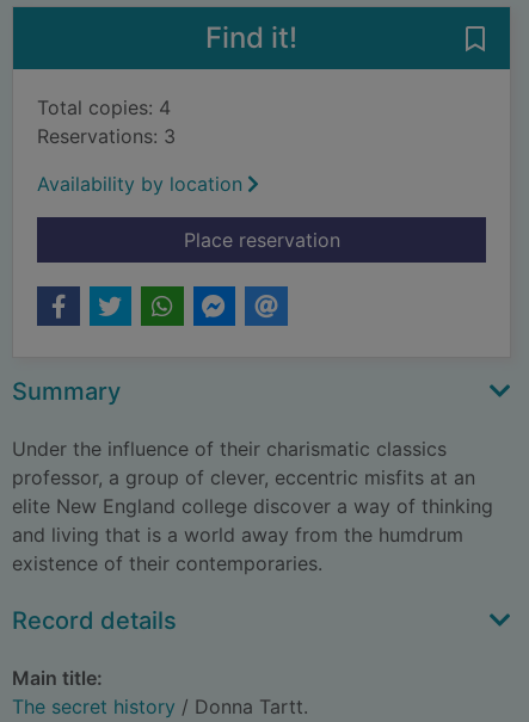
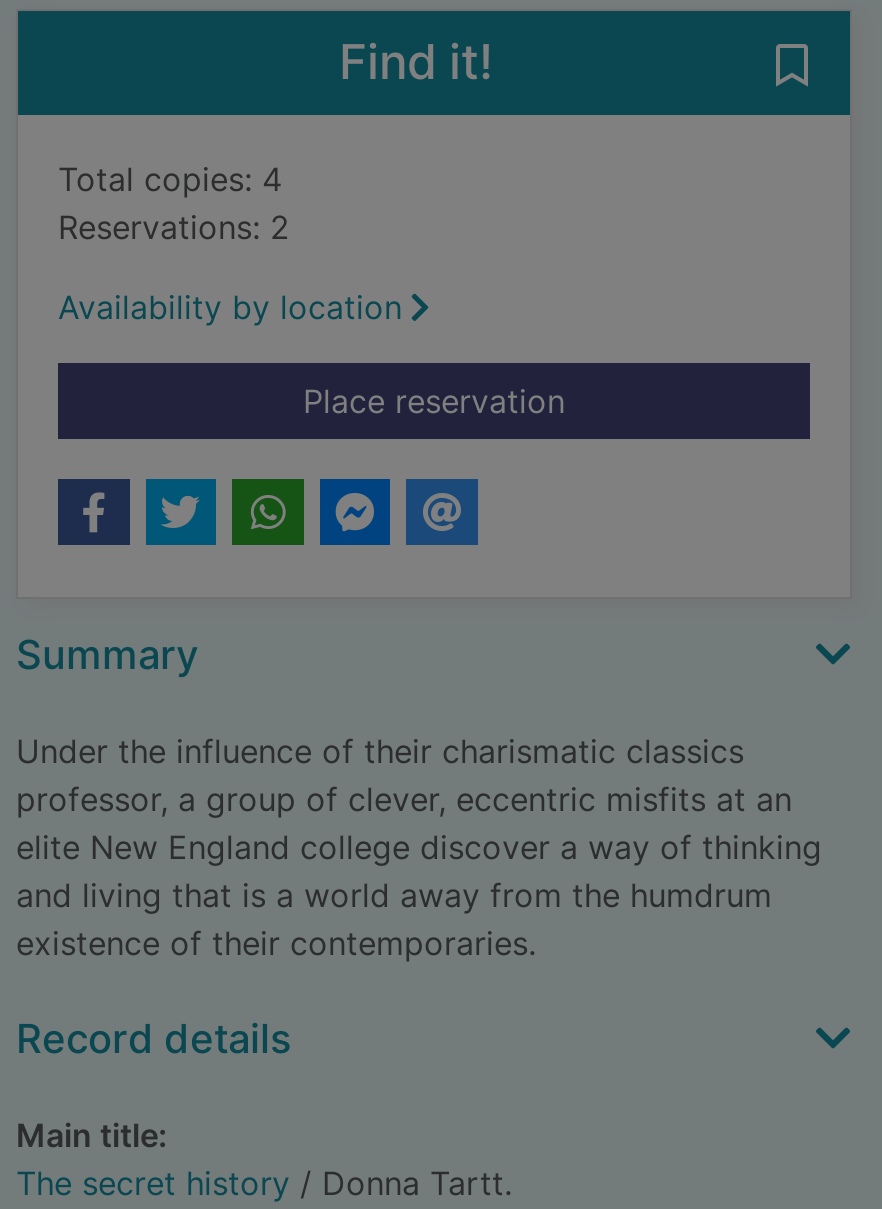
[37,125,176,149] Reservations: 3 -> [58,208,290,248] Reservations: 2

